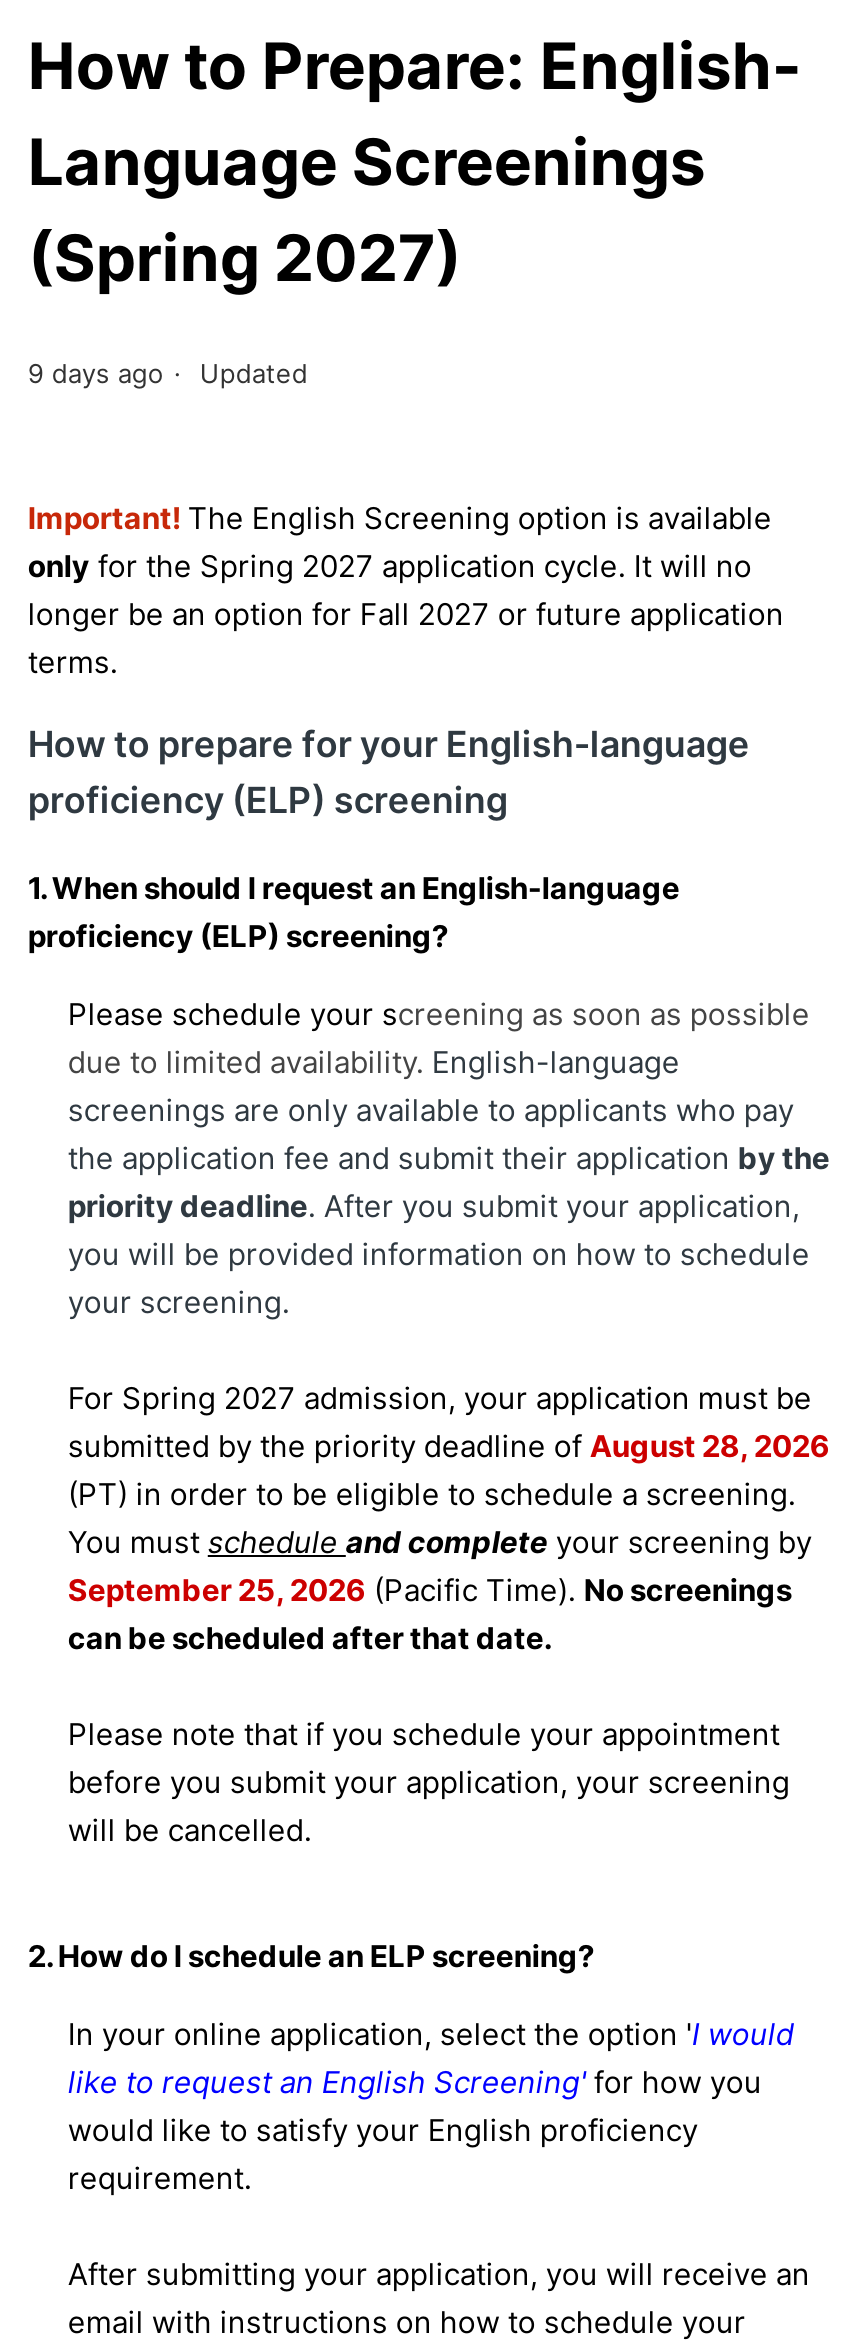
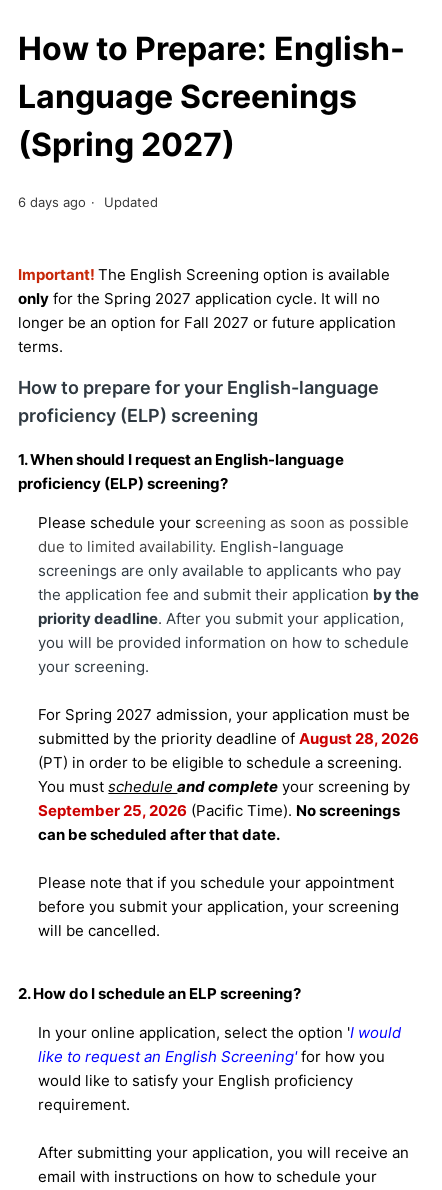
[28,358,308,390] 9 days ago Updated -> [18,194,158,210] 6 days ago Updated

